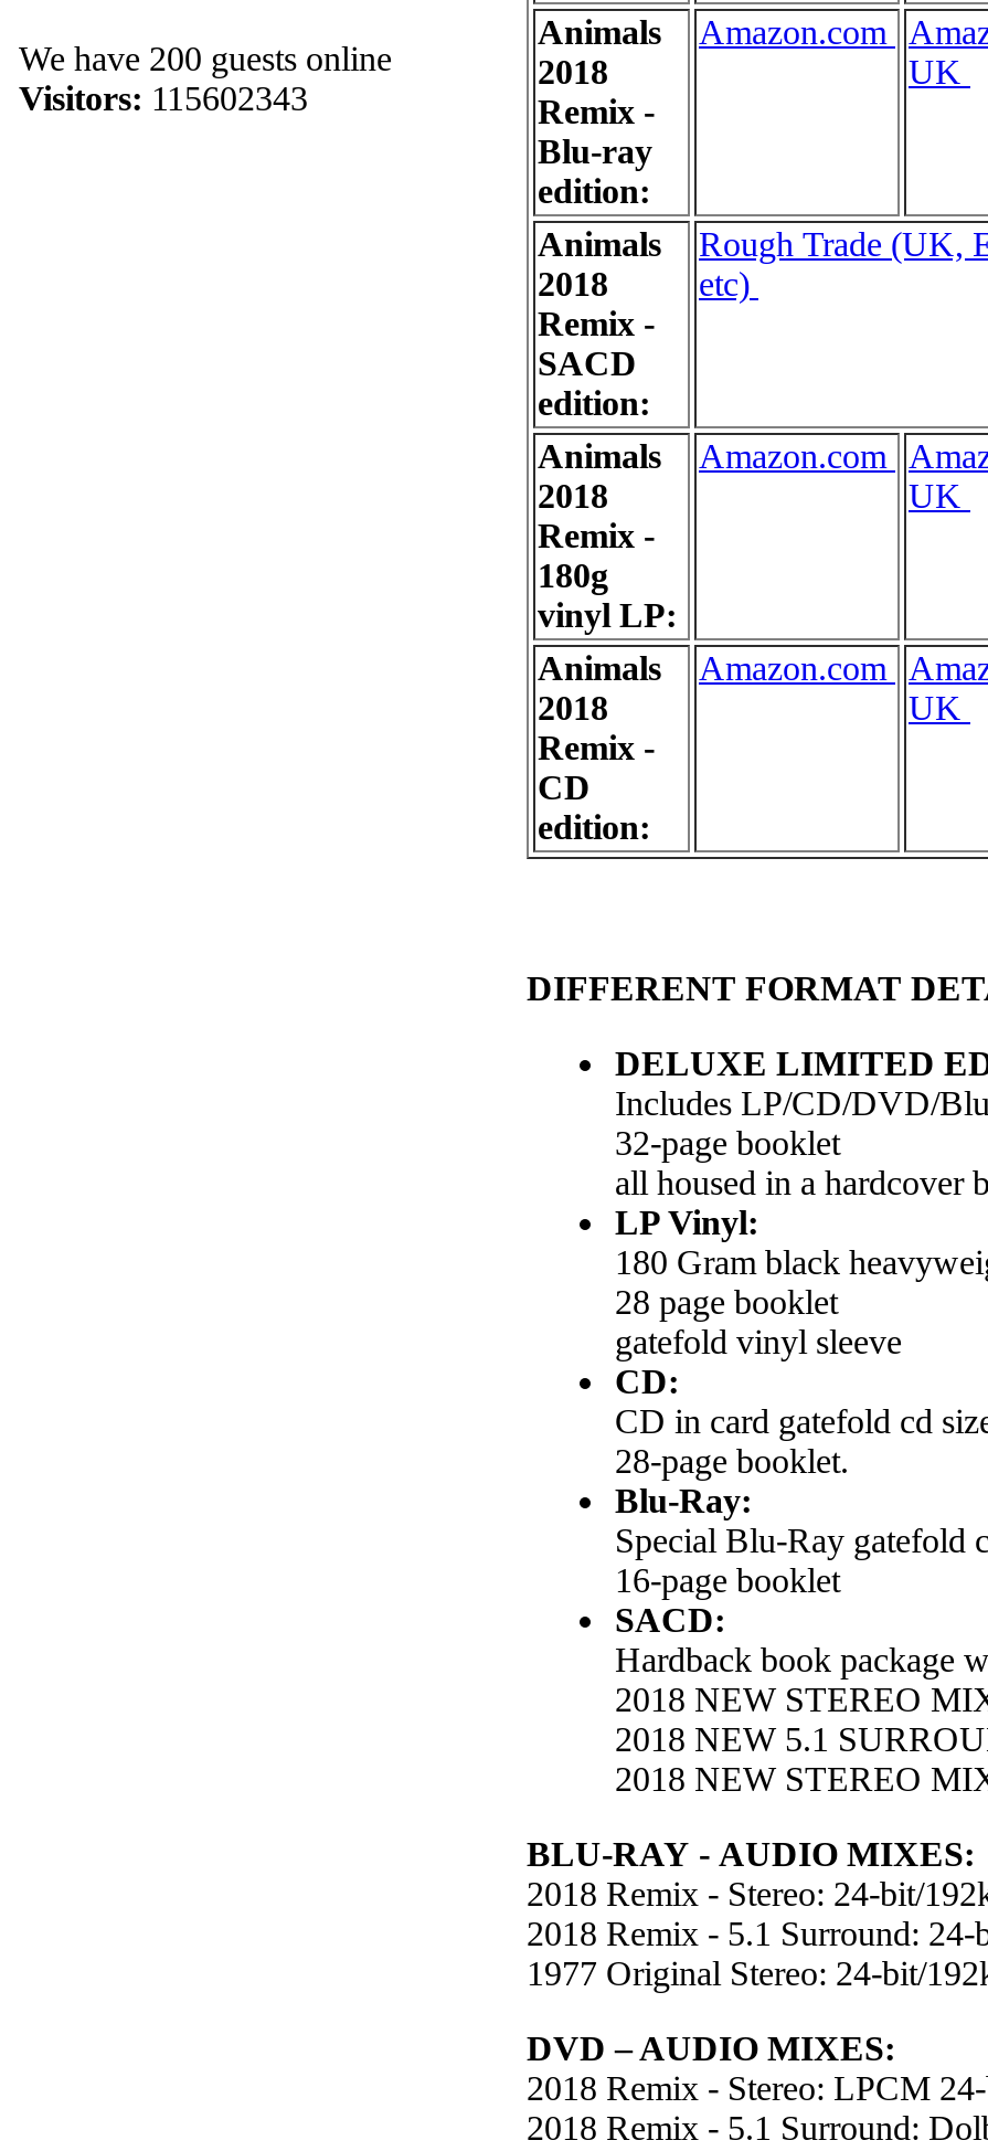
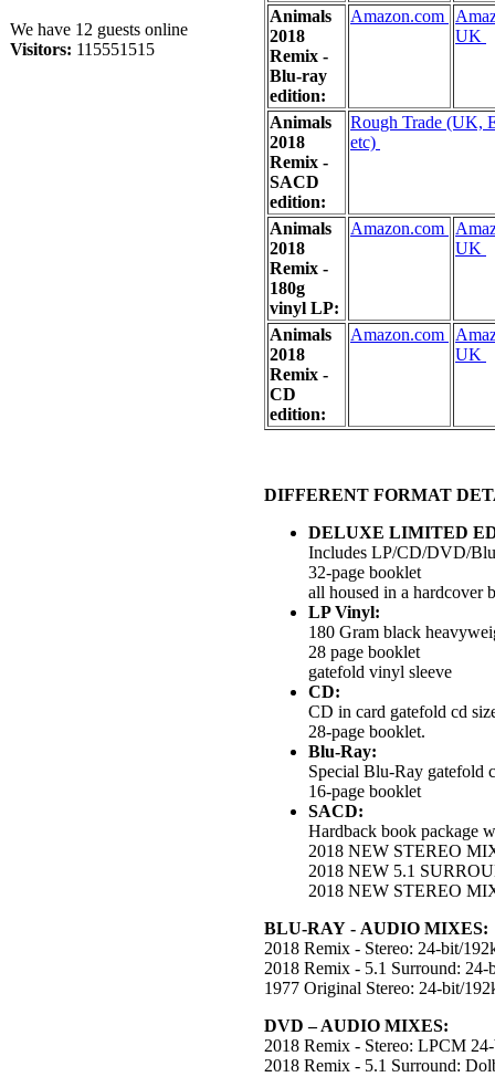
[19,40,392,77] We have 200 guests online -> [10,20,188,39] We have 12 guests online
[19,79,308,117] Visitors: 115602343 -> [10,40,155,58] Visitors: 115551515

